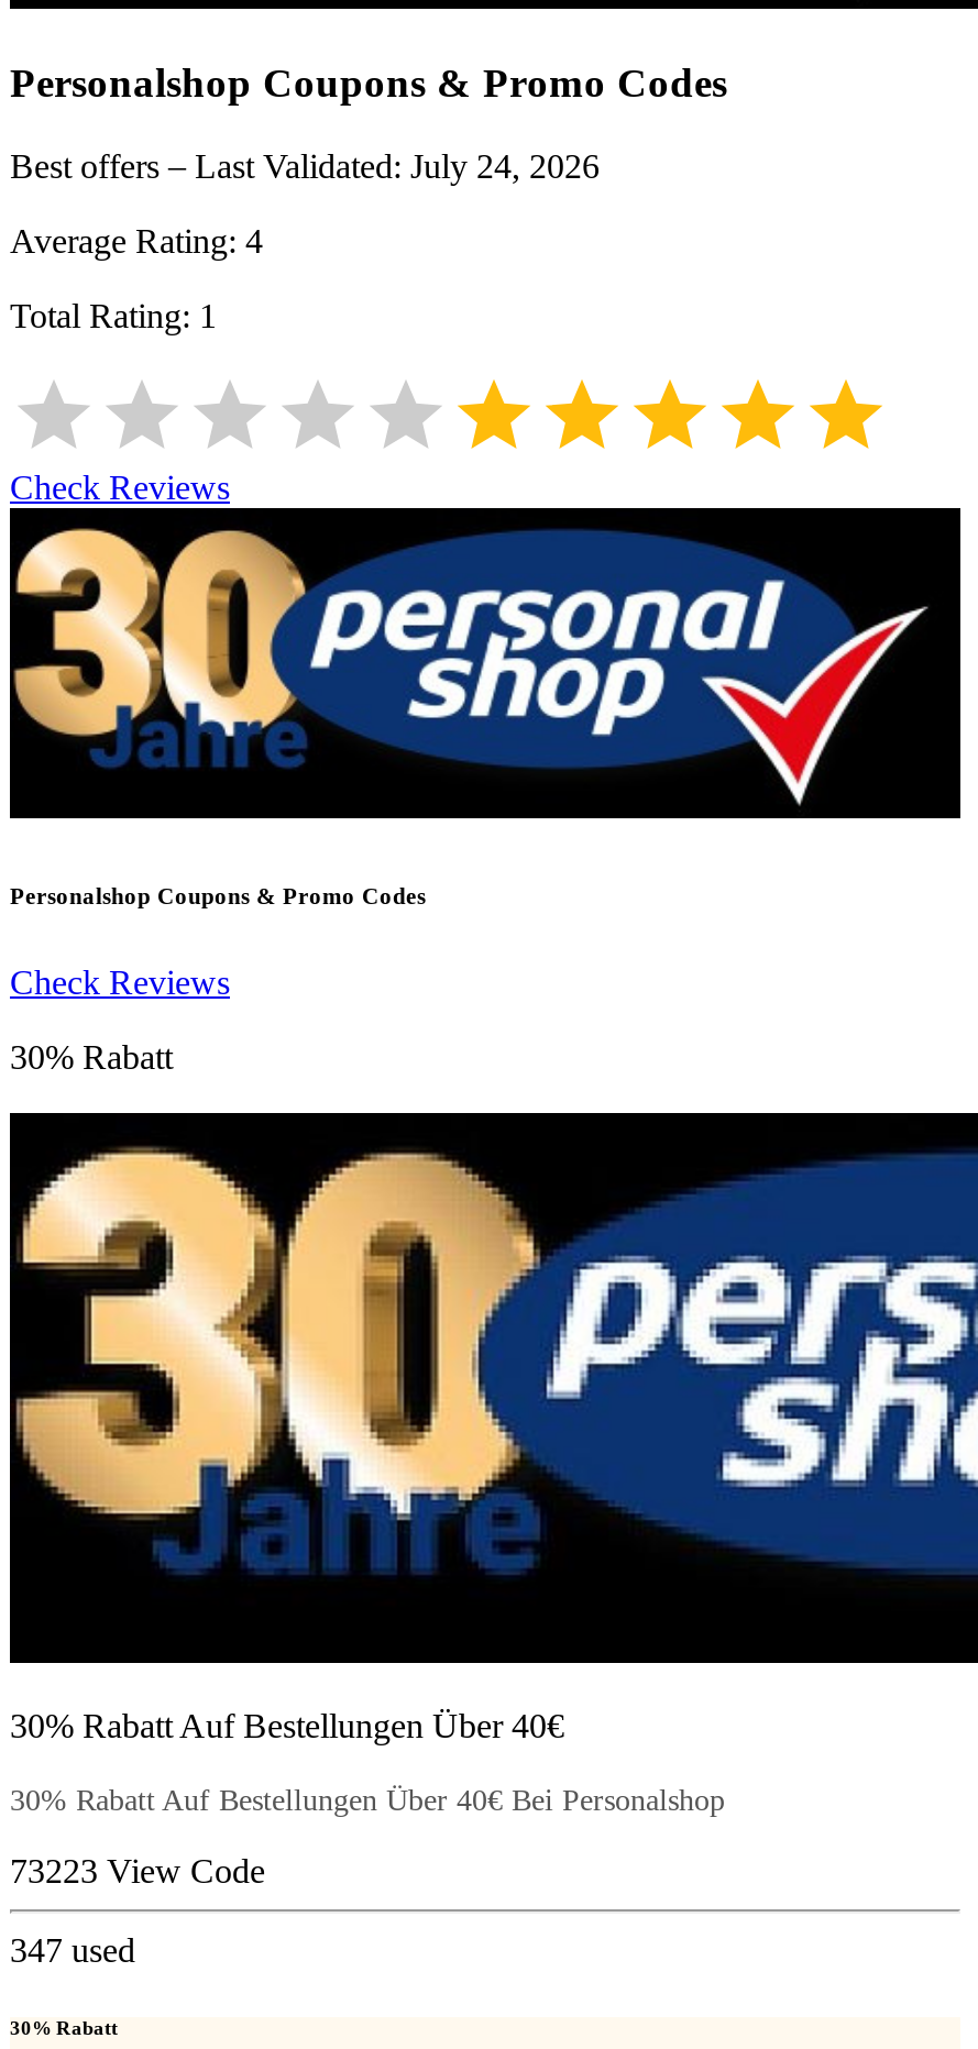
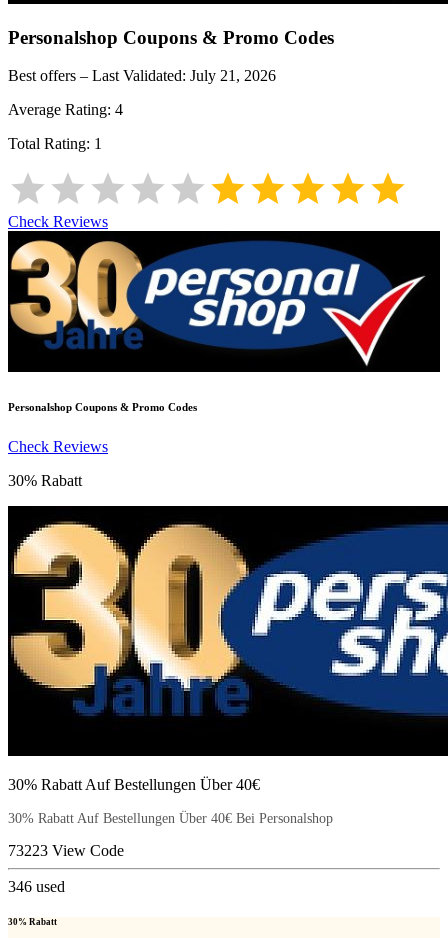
[10,148,600,186] Best offers – Last Validated: July 24, 2026 -> [8,67,276,84] Best offers – Last Validated: July 21, 2026
[10,1931,135,1968] 347 used -> [8,878,65,895] 346 used

